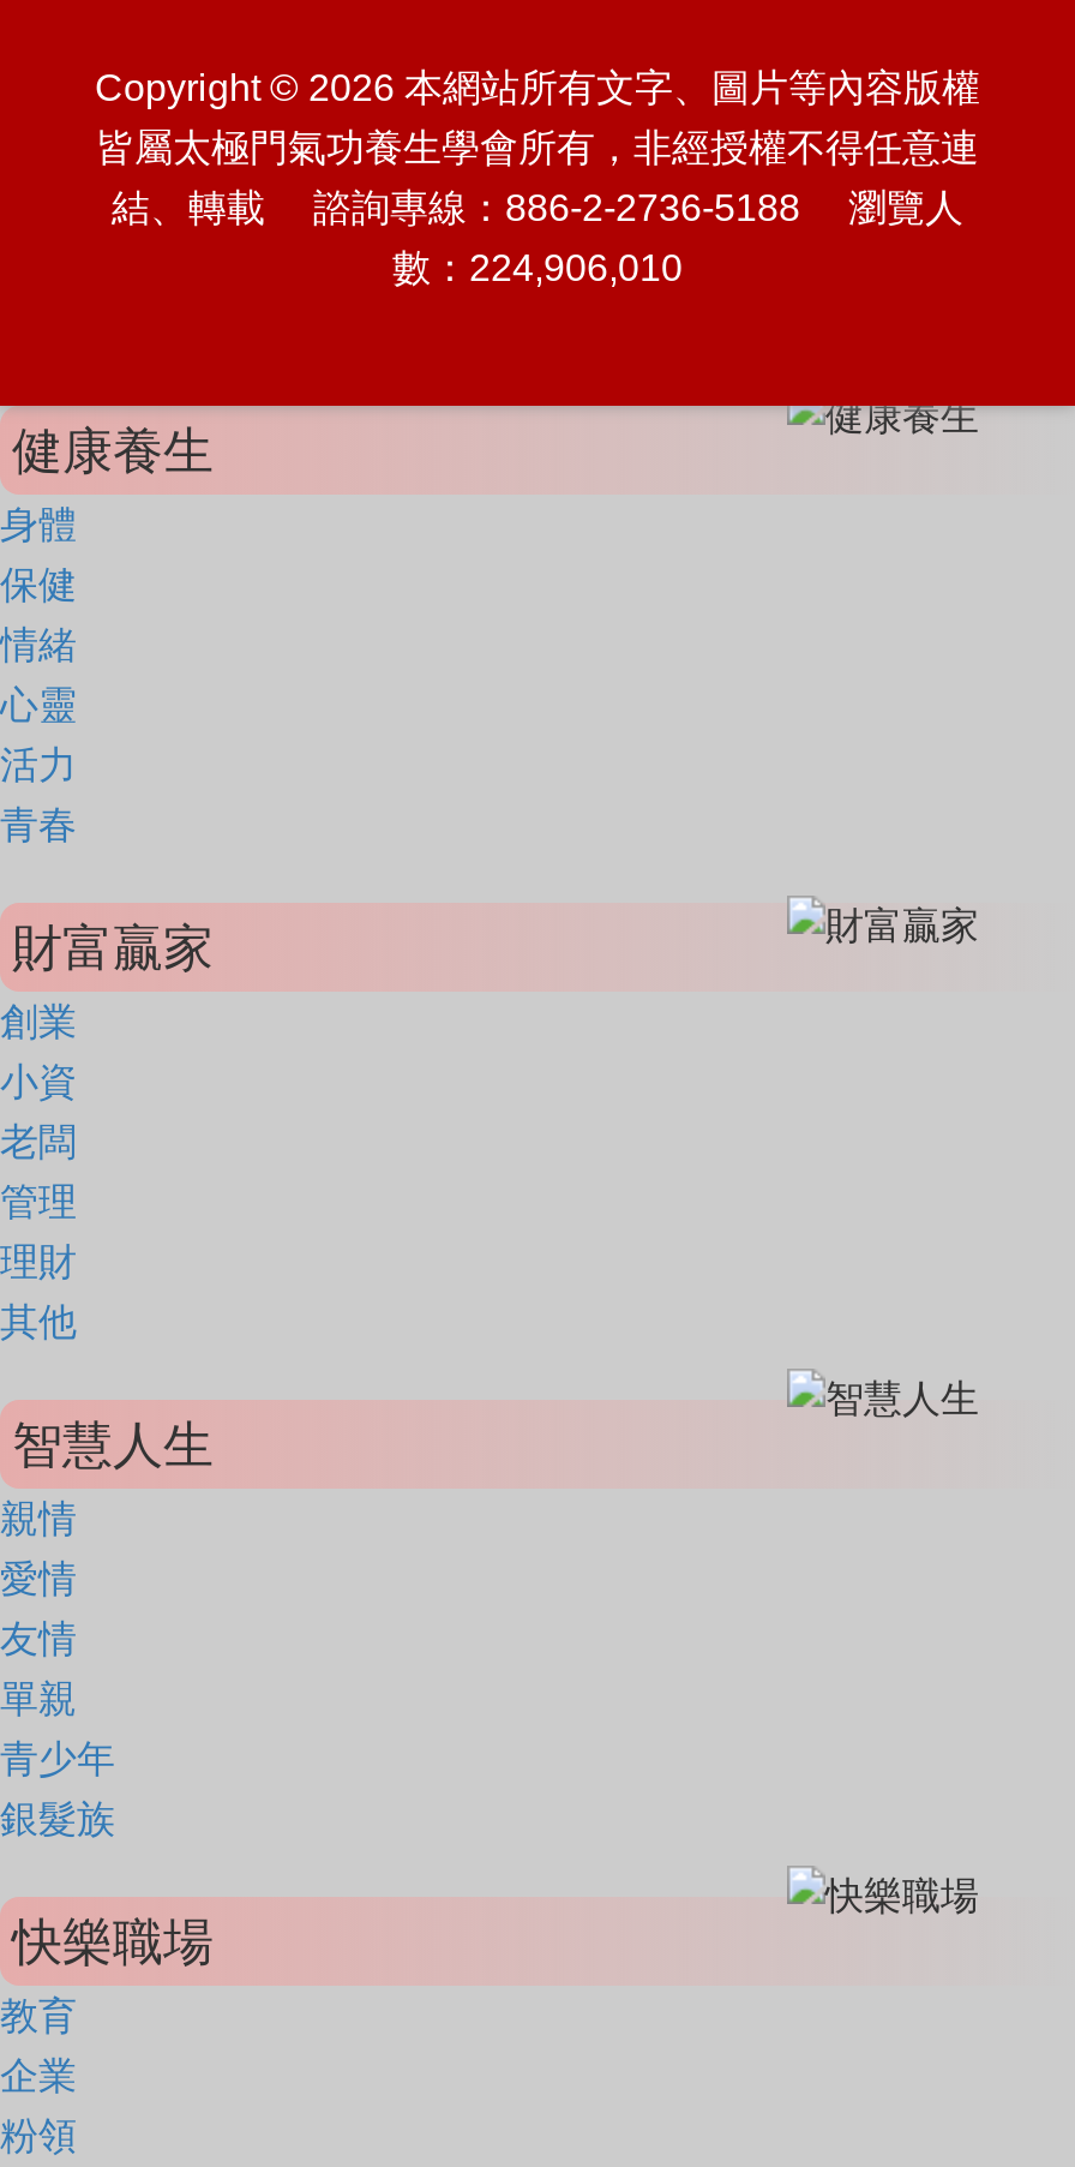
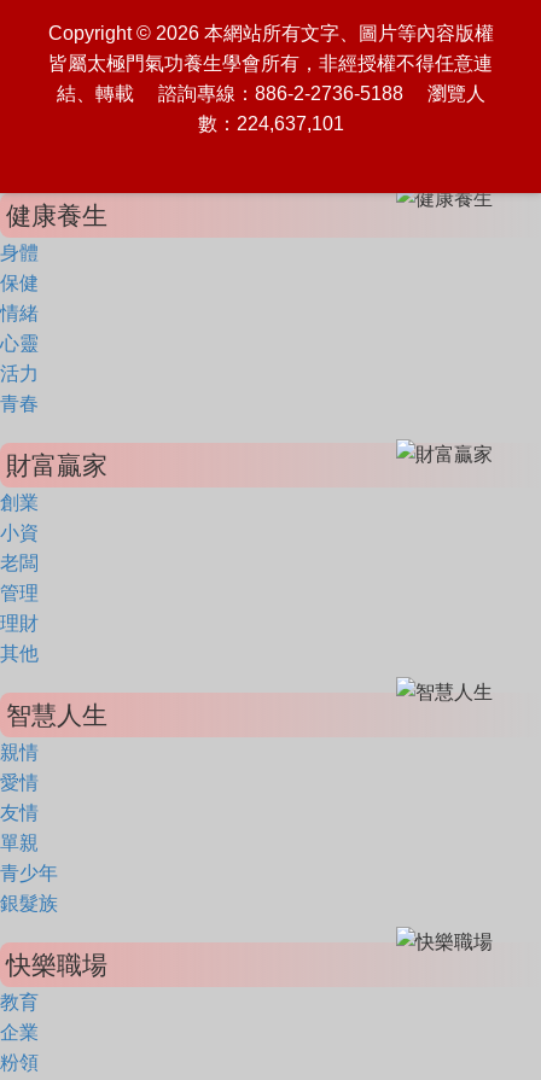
[392,248,683,289] 數：224,906,010 -> [197,114,344,134] 數：224,637,101

